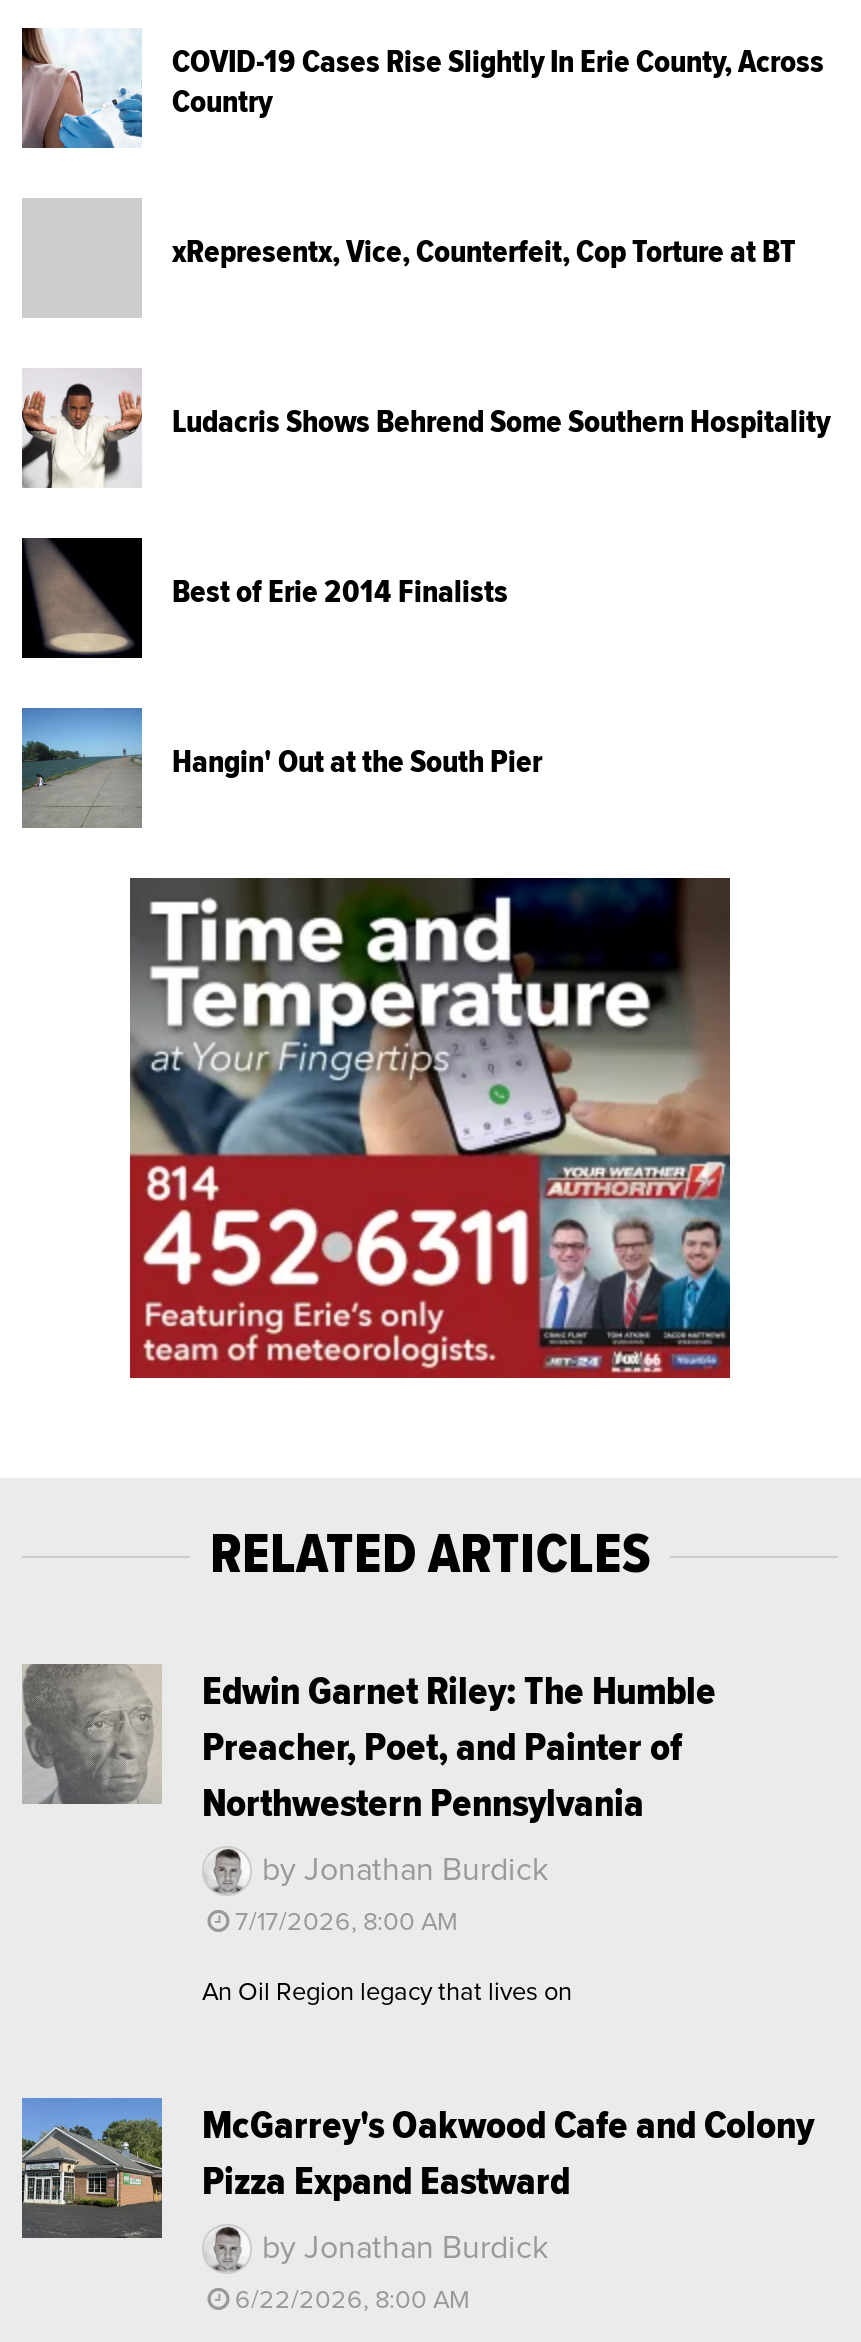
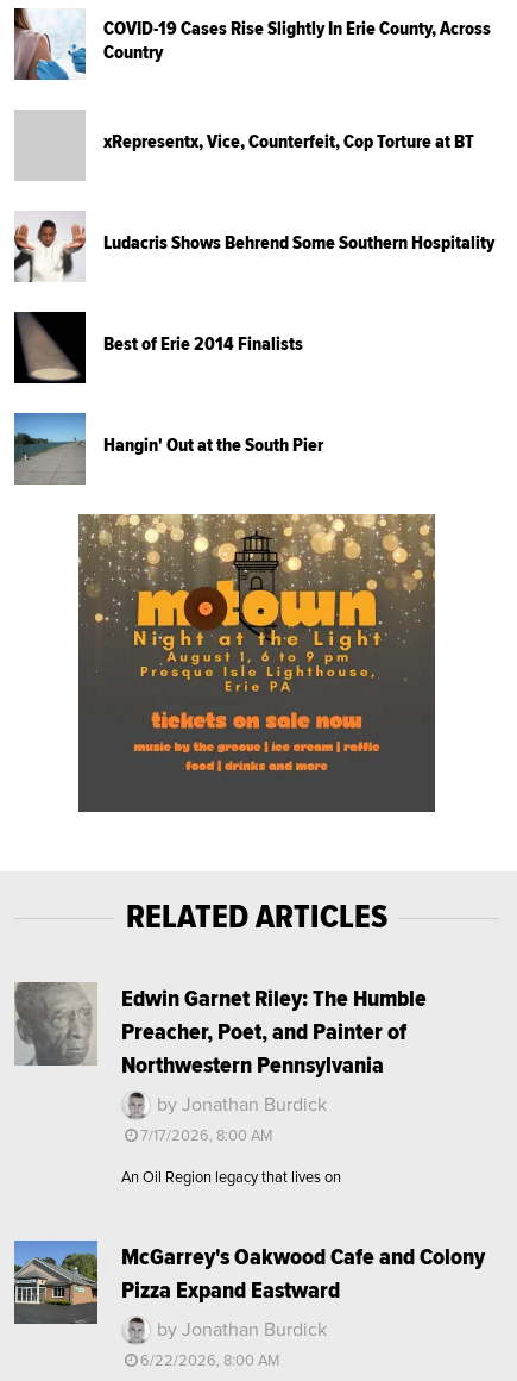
[130,876,730,1378] [image] -> [78,513,436,812] [image]

